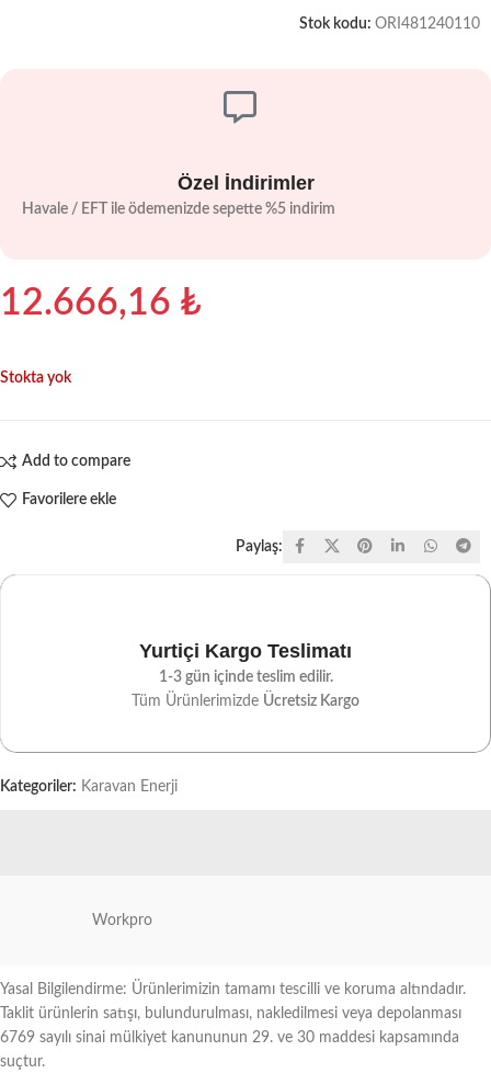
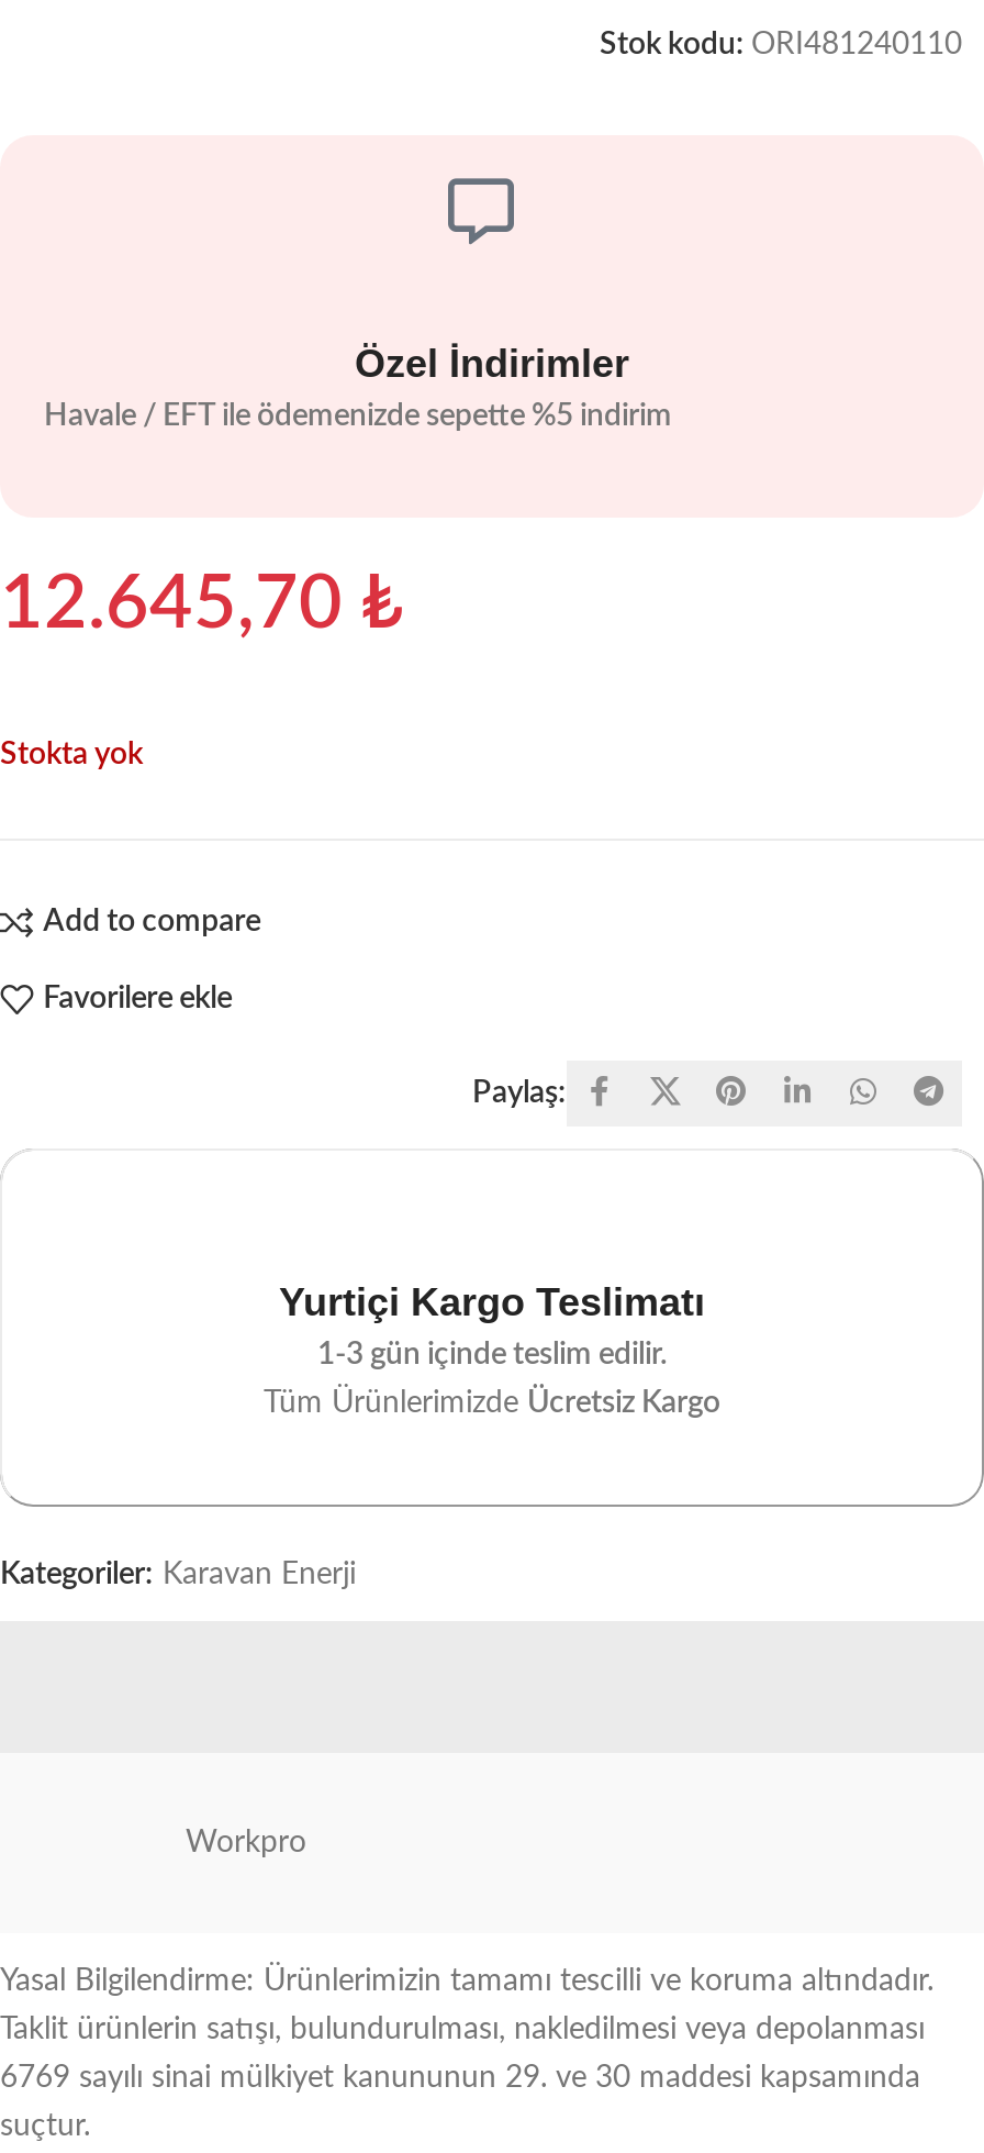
[0,284,202,322] 12.666,16 ₺ -> [0,567,404,642] 12.645,70 ₺

